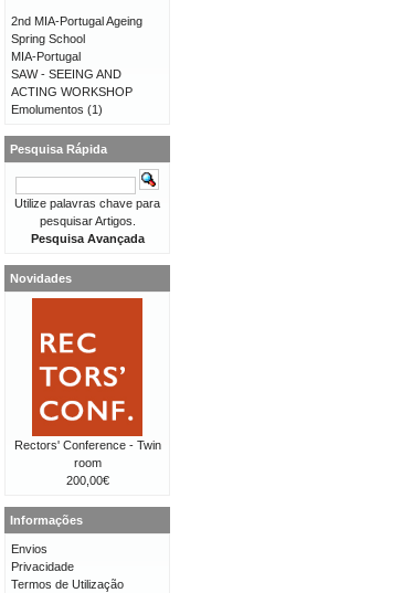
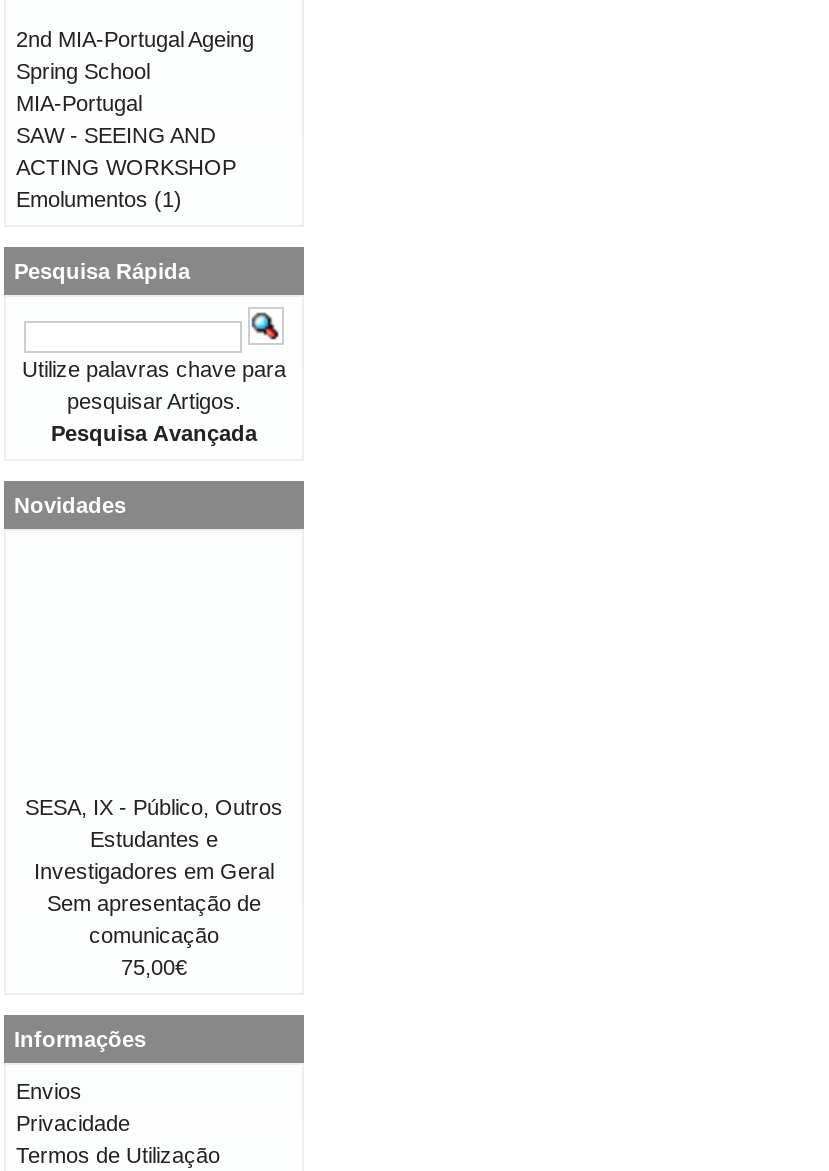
[31,297,144,378] [image] -> none
[14,438,161,487] Rectors' Conference - Twin | room | 200,00€ -> [25,795,283,979] SESA, IX - Público, Outros | Estudantes e | Investigadores em Geral | Sem apresentação de | comunicação | 75,00€

